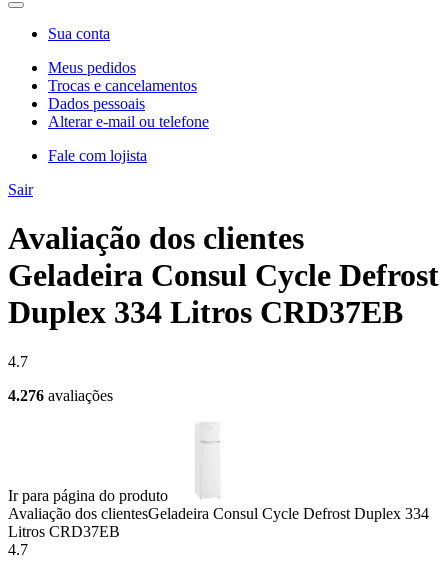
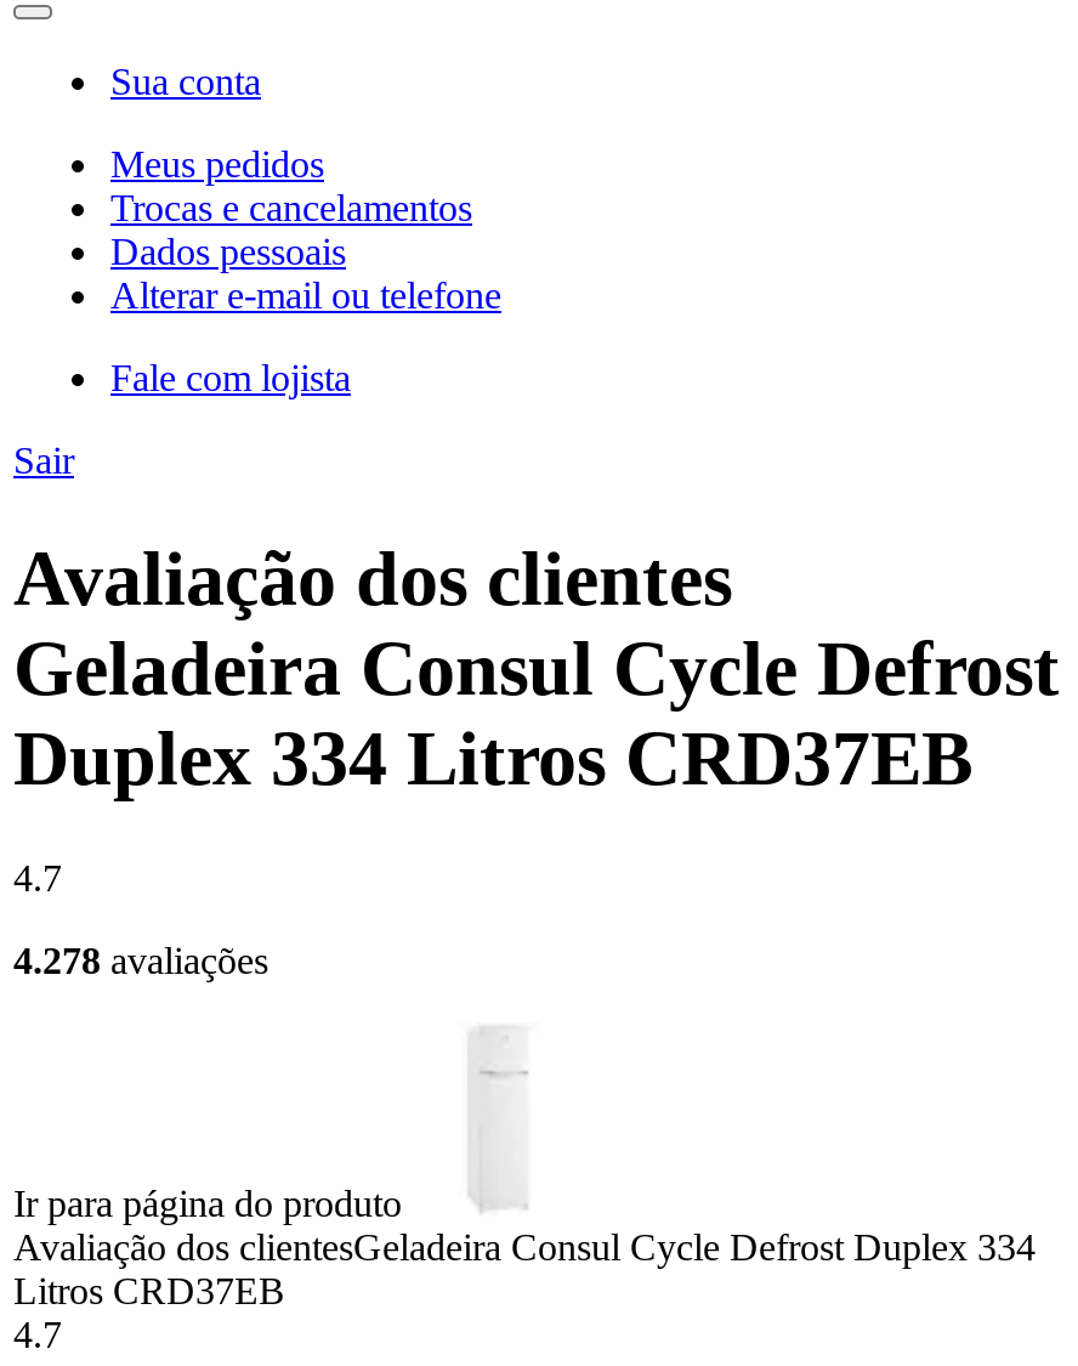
[8,386,113,403] 4.276 avaliações -> [13,939,268,980] 4.278 avaliações

